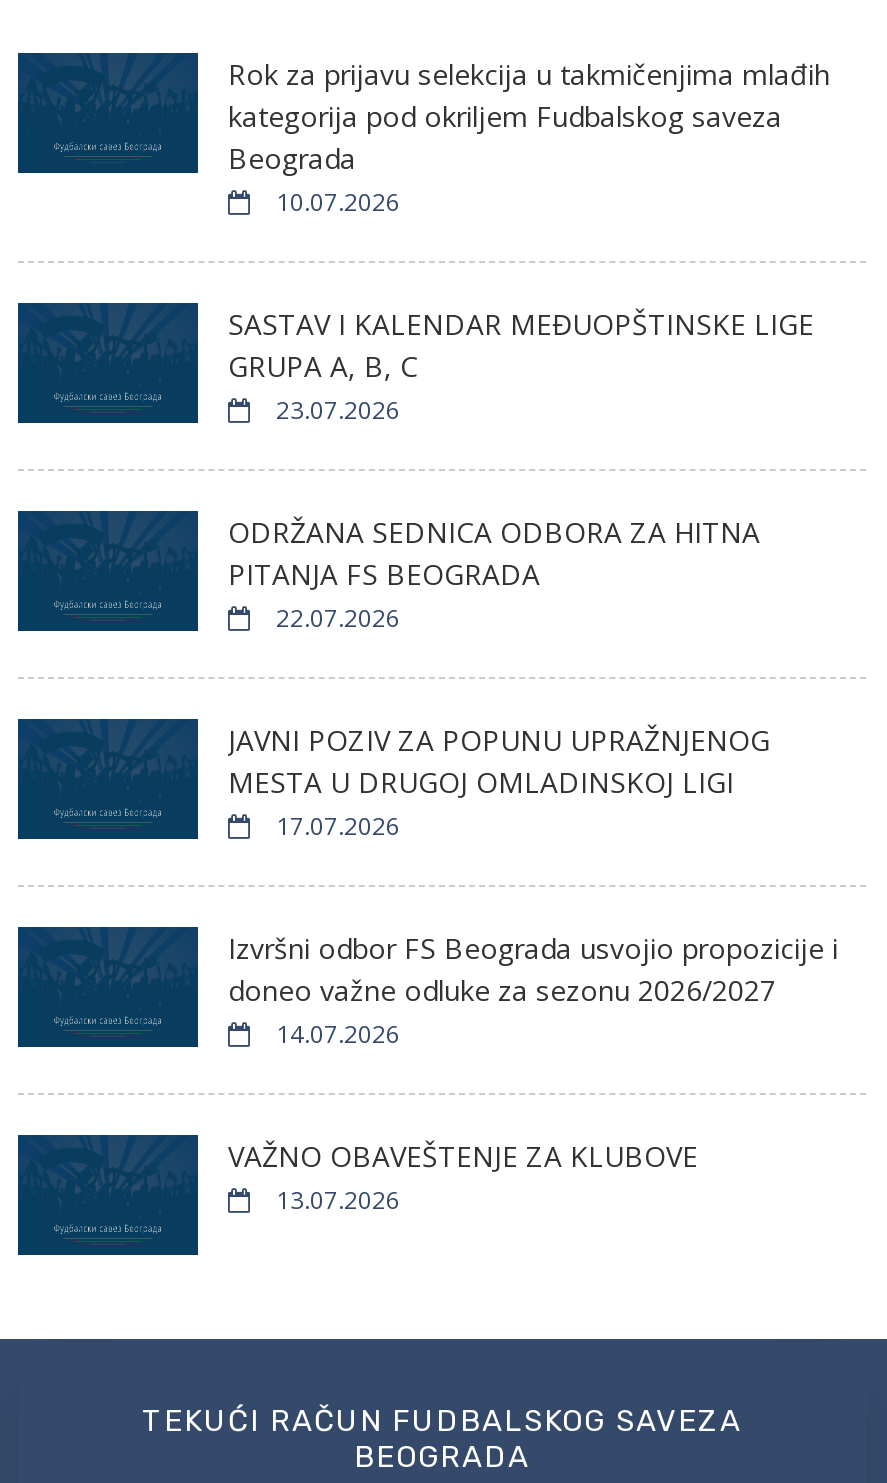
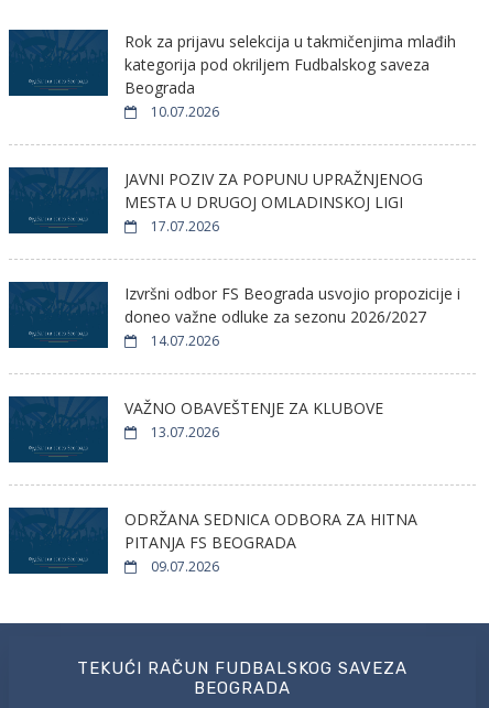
[228,305,814,635] SASTAV I KALENDAR MEĐUOPŠTINSKE LIGE | GRUPA A, B, C | 23.07.2026 | 22.07.2026 -> none
moved [228,513,760,593] -> [124,509,417,553]: ODRŽANA SEDNICA ODBORA ZA HITNA | PITANJA FS BEOGRADA
moved [228,721,838,1217] -> [124,168,460,441]: JAVNI POZIV ZA POPUNU UPRAŽNJENOG | MESTA U DRUGOJ OMLADINSKOJ LIGI | 17.07.2026 | Izvršni odbor FS Beograda usvojio propozicije i | doneo važne odluke za sezonu 2026/2027 | 14.07.2026 | VAŽNO OBAVEŠTENJE ZA KLUBOVE | 13.07.2026
none -> [148,557,219,576] 09.07.2026

